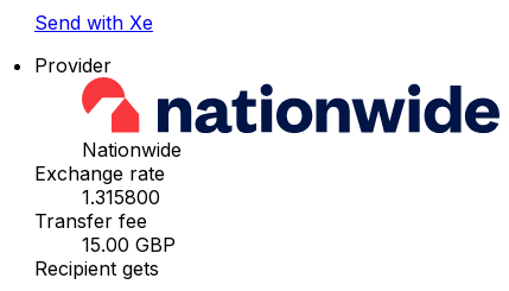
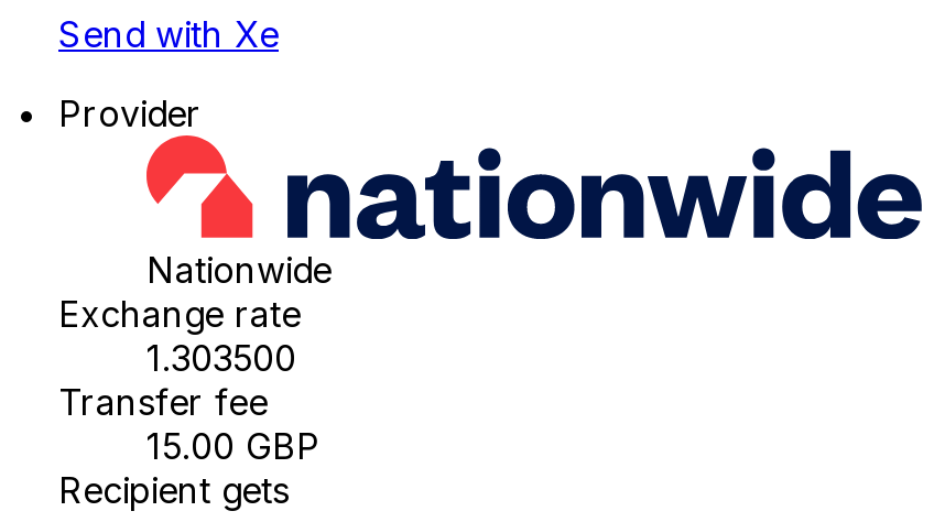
[82,185,160,209] 1.315800 -> [146,336,296,380] 1.303500

